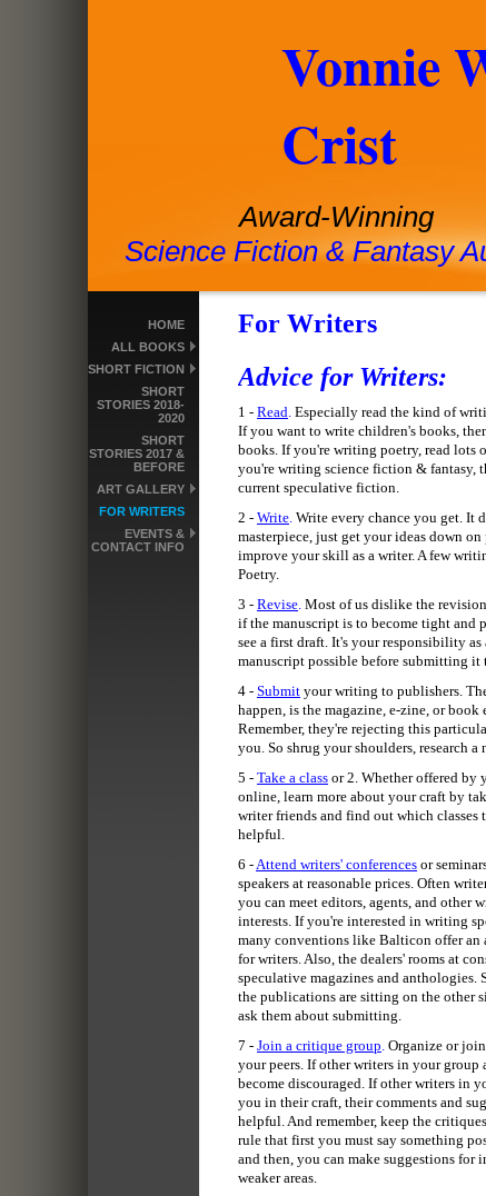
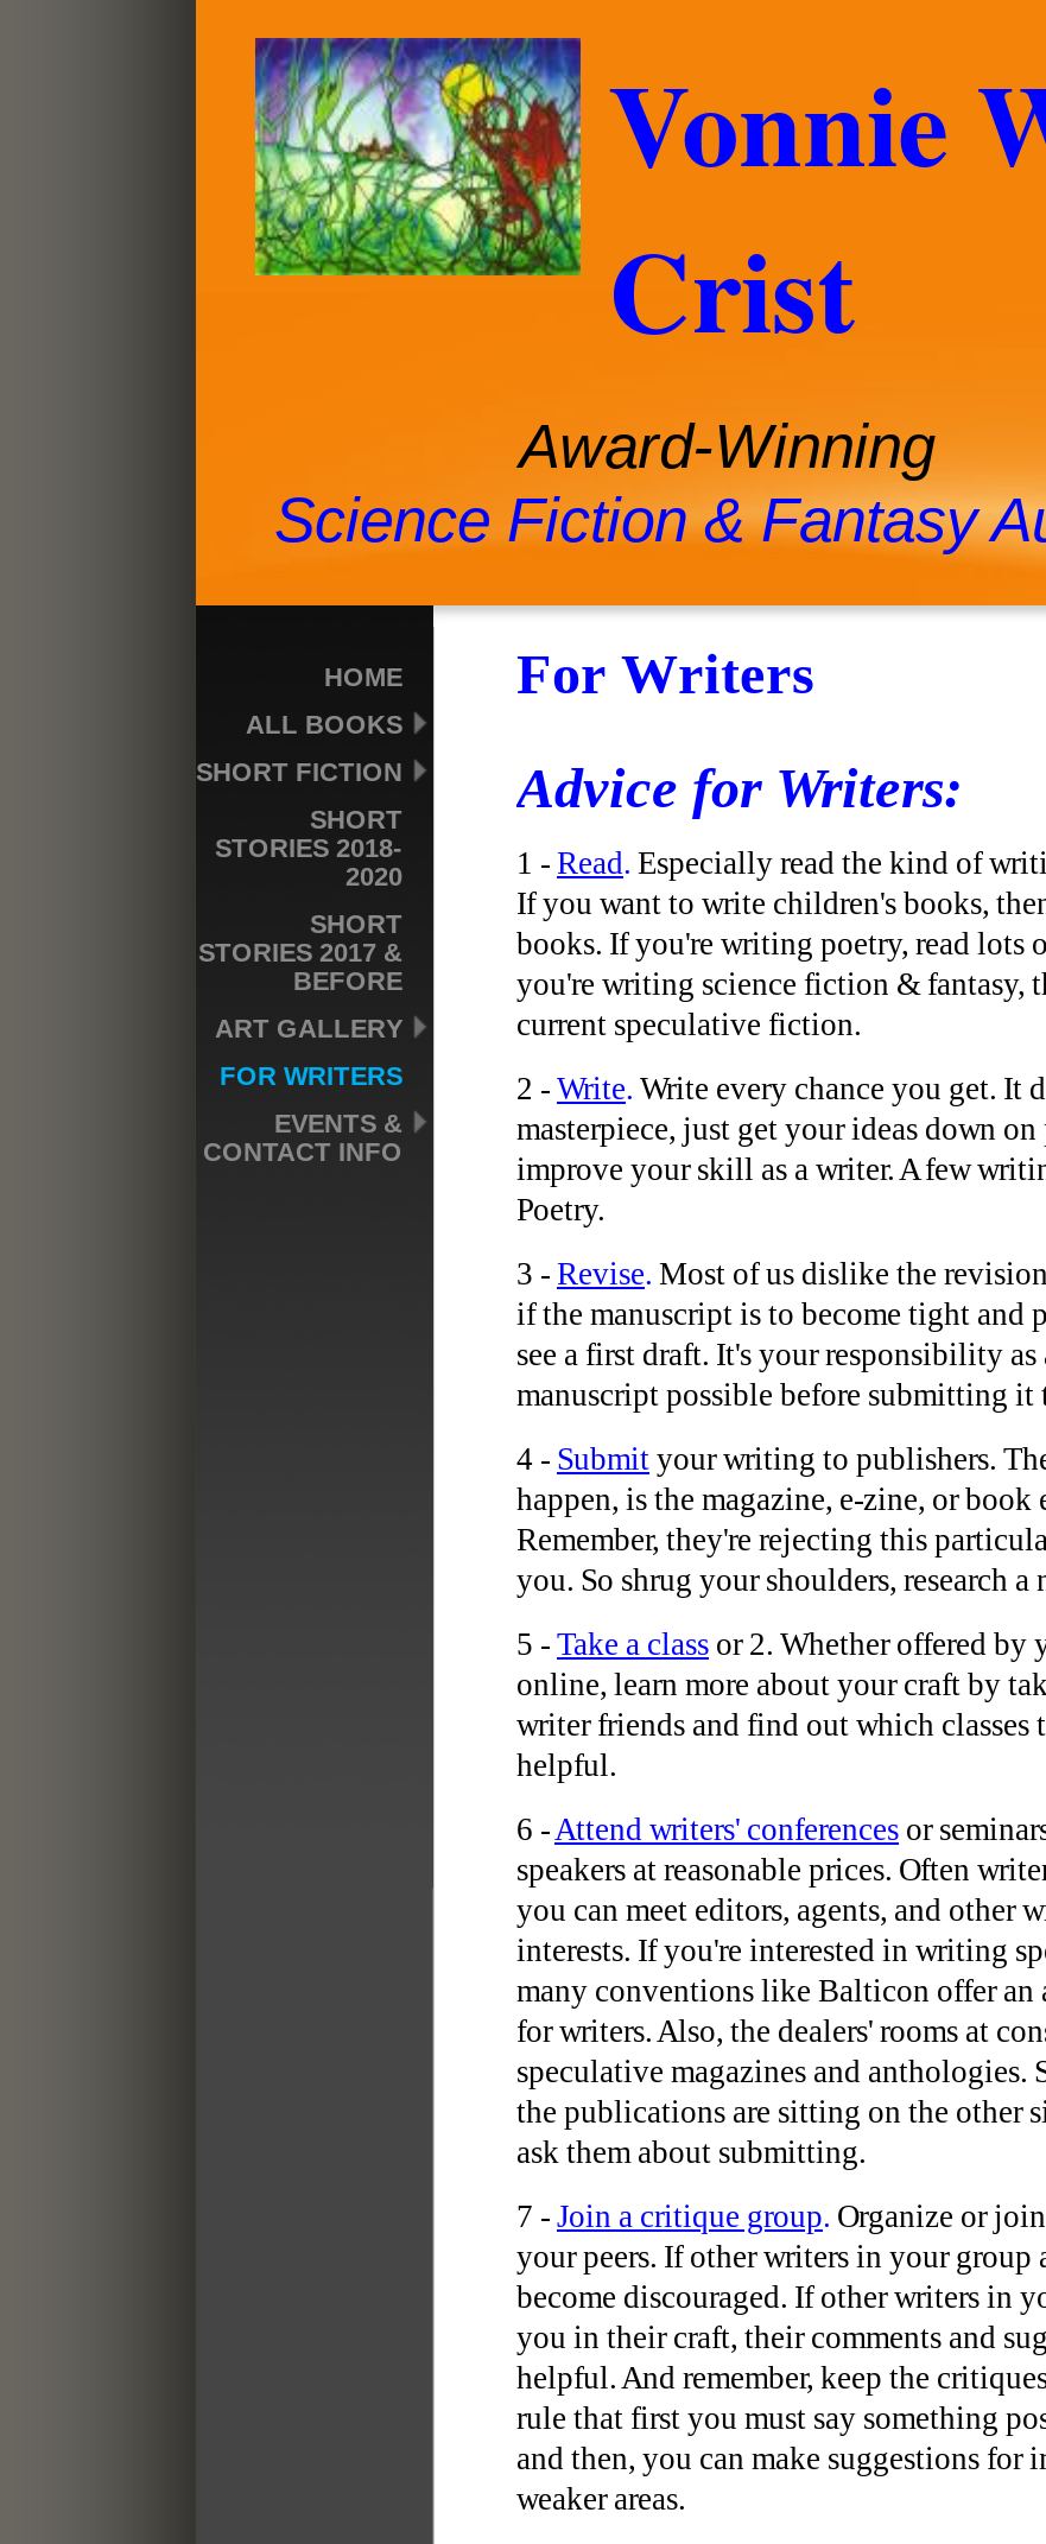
none -> [253,36,583,278] [image]

